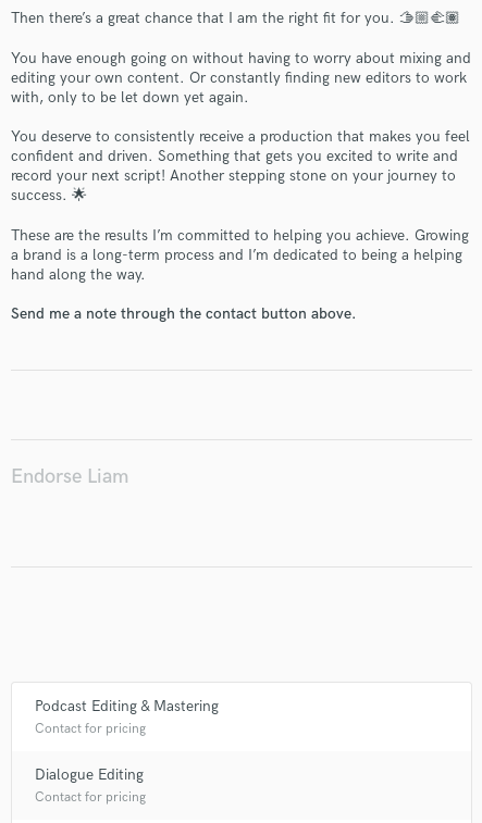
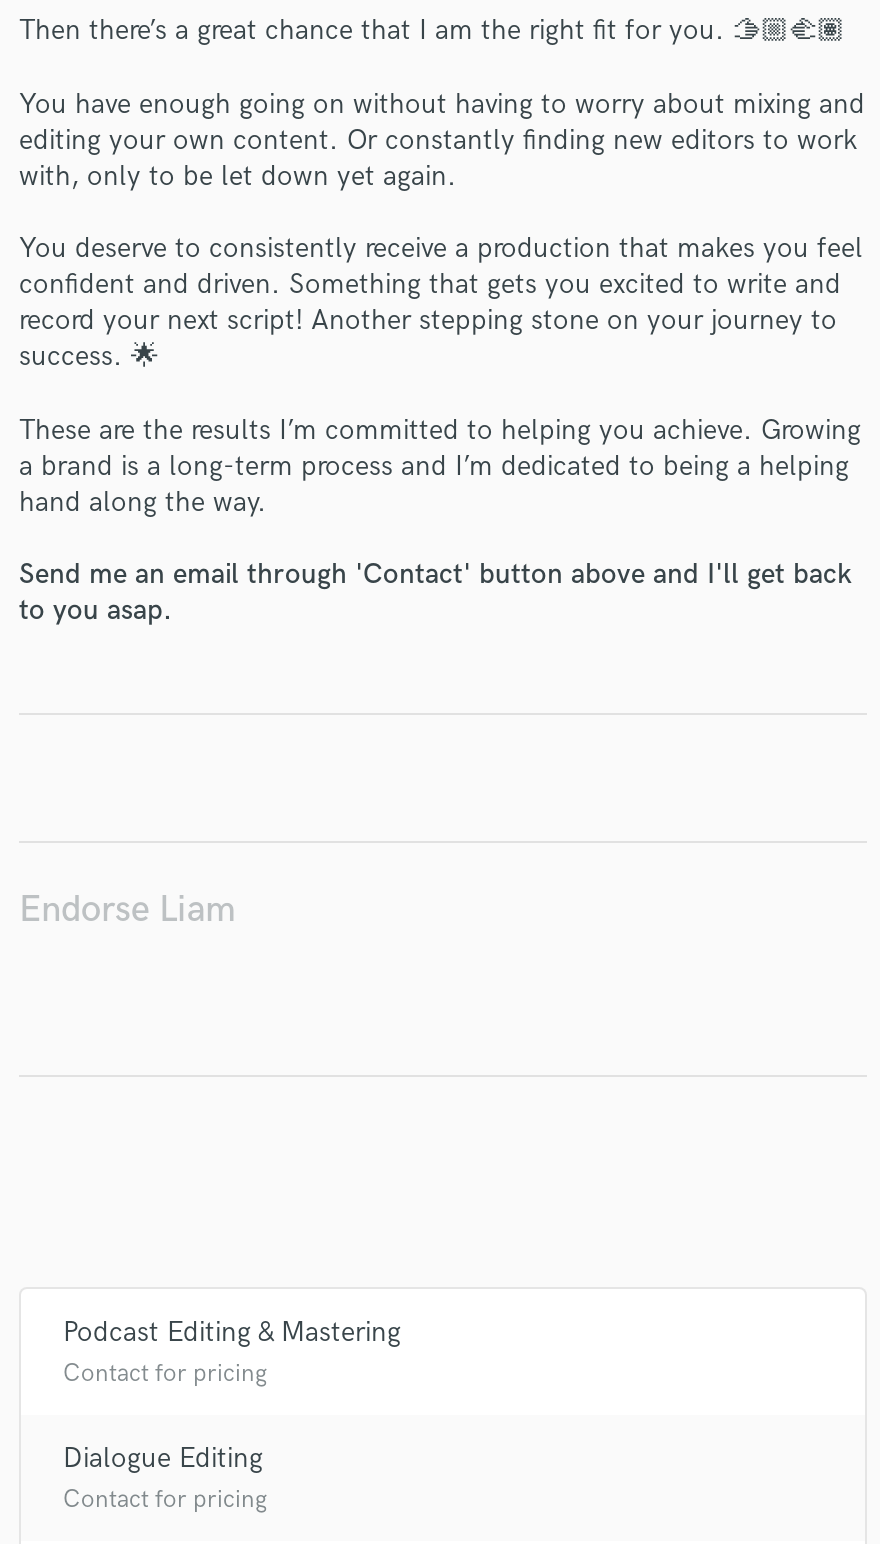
[11,304,356,323] Send me a note through the contact button above. -> [19,557,851,627] Send me an email through 'Contact' button above and I'll get back | to you asap.

